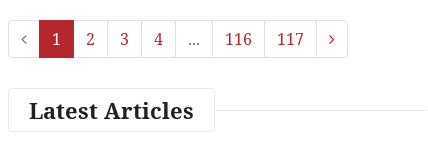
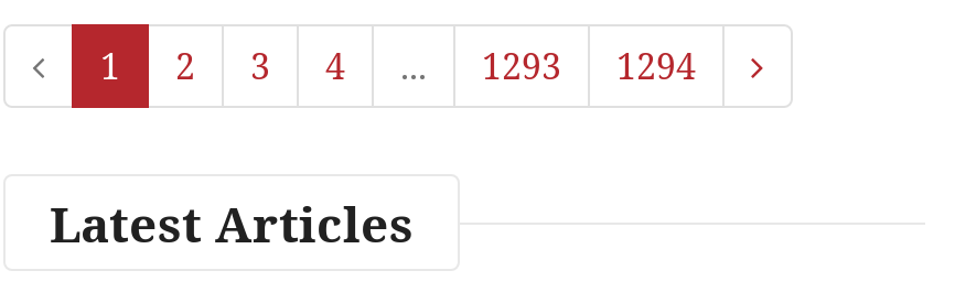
[225,28,252,50] 116 -> [482,43,561,91] 1293
[277,28,304,50] 117 -> [616,43,696,91] 1294

